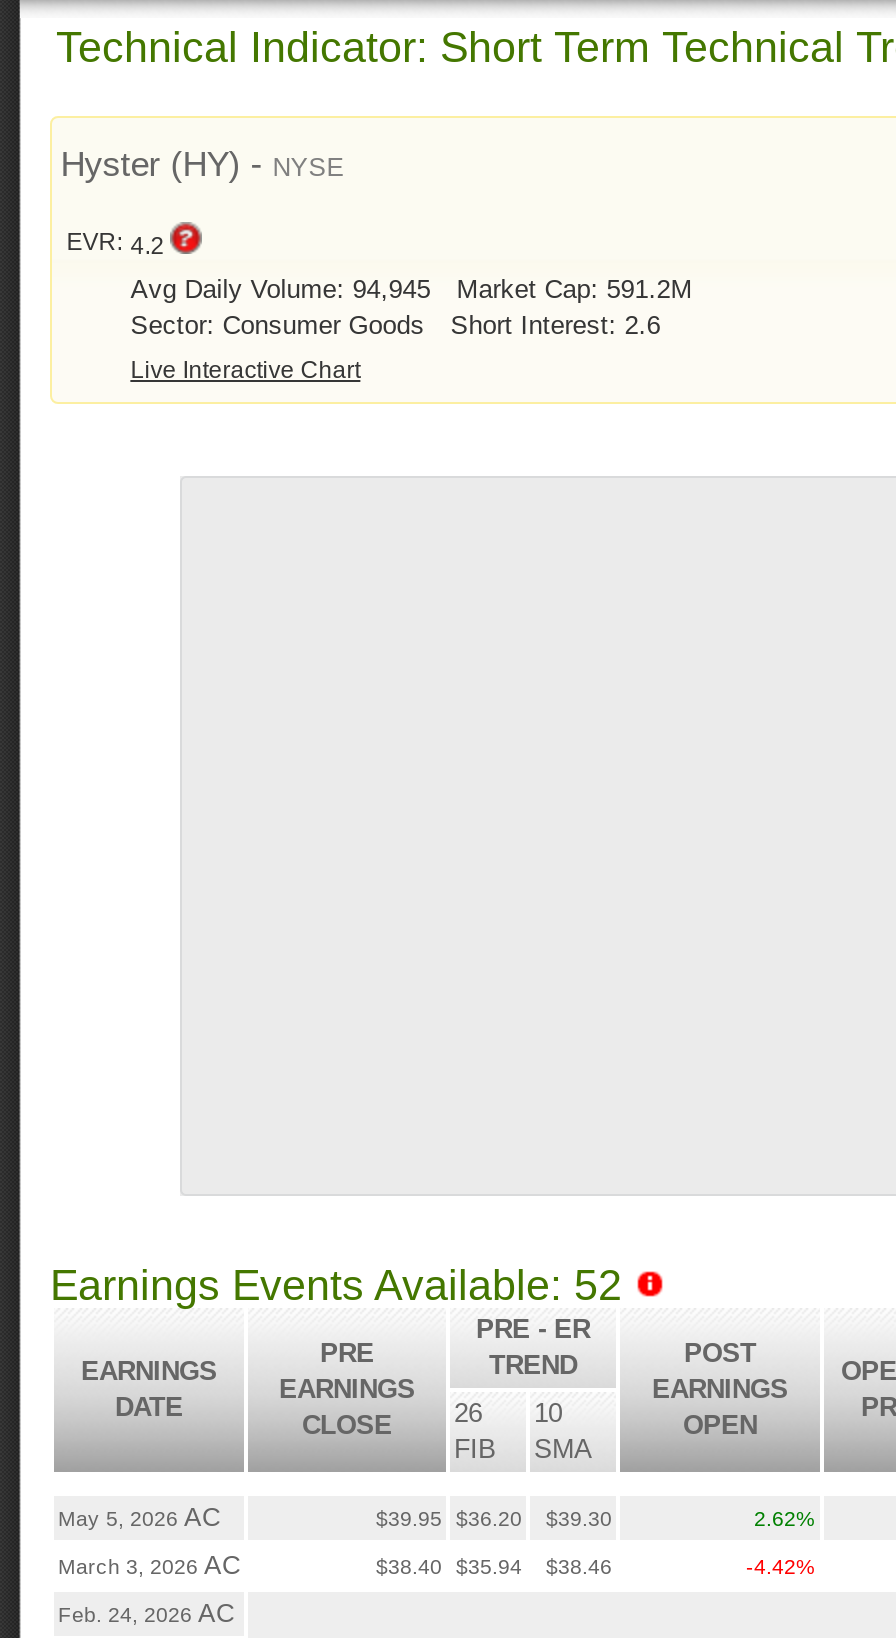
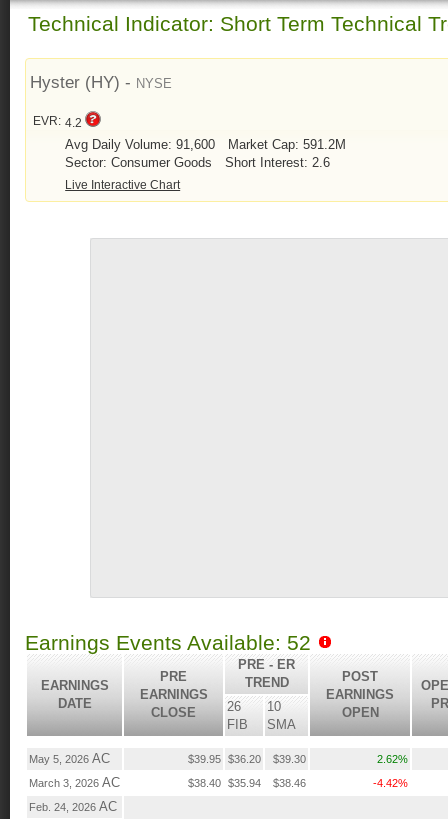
[130,274,692,304] Avg Daily Volume: 94,945 Market Cap: 591.2M -> [65,137,346,152] Avg Daily Volume: 91,600 Market Cap: 591.2M

